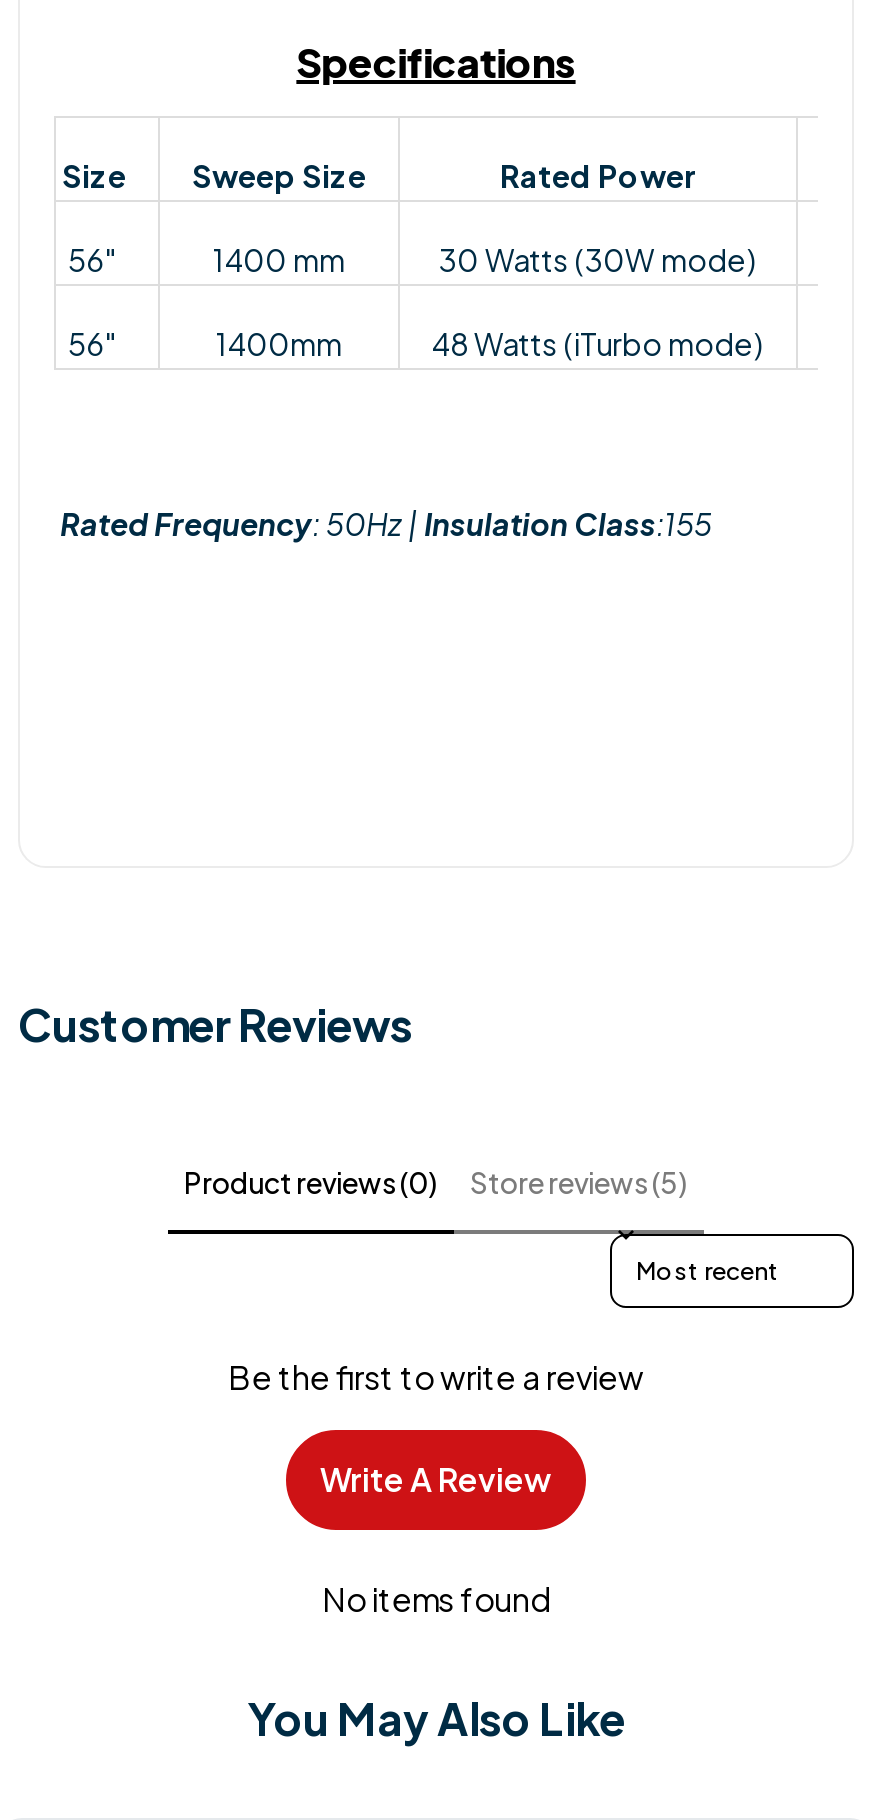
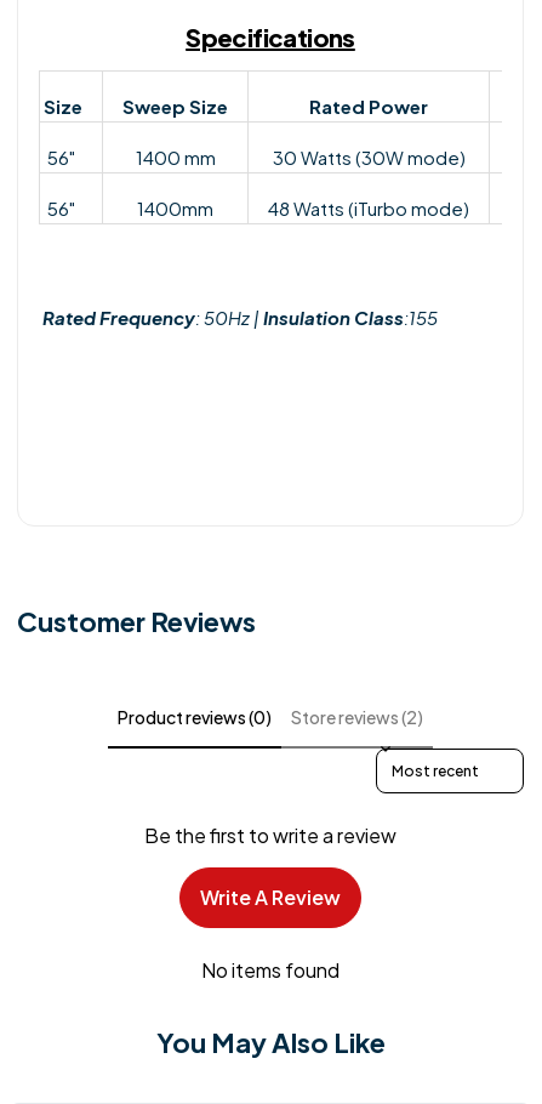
[470,1163,688,1199] Store reviews (5) -> [291,706,423,728] Store reviews (2)

